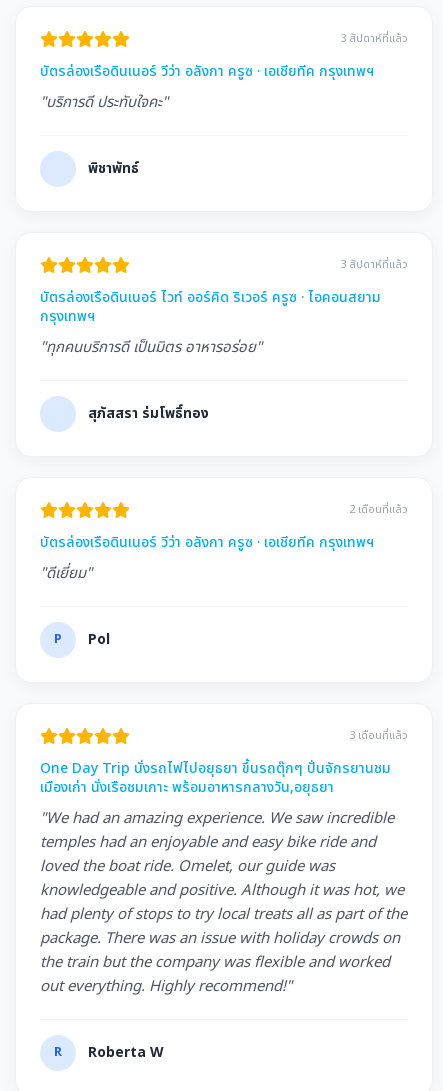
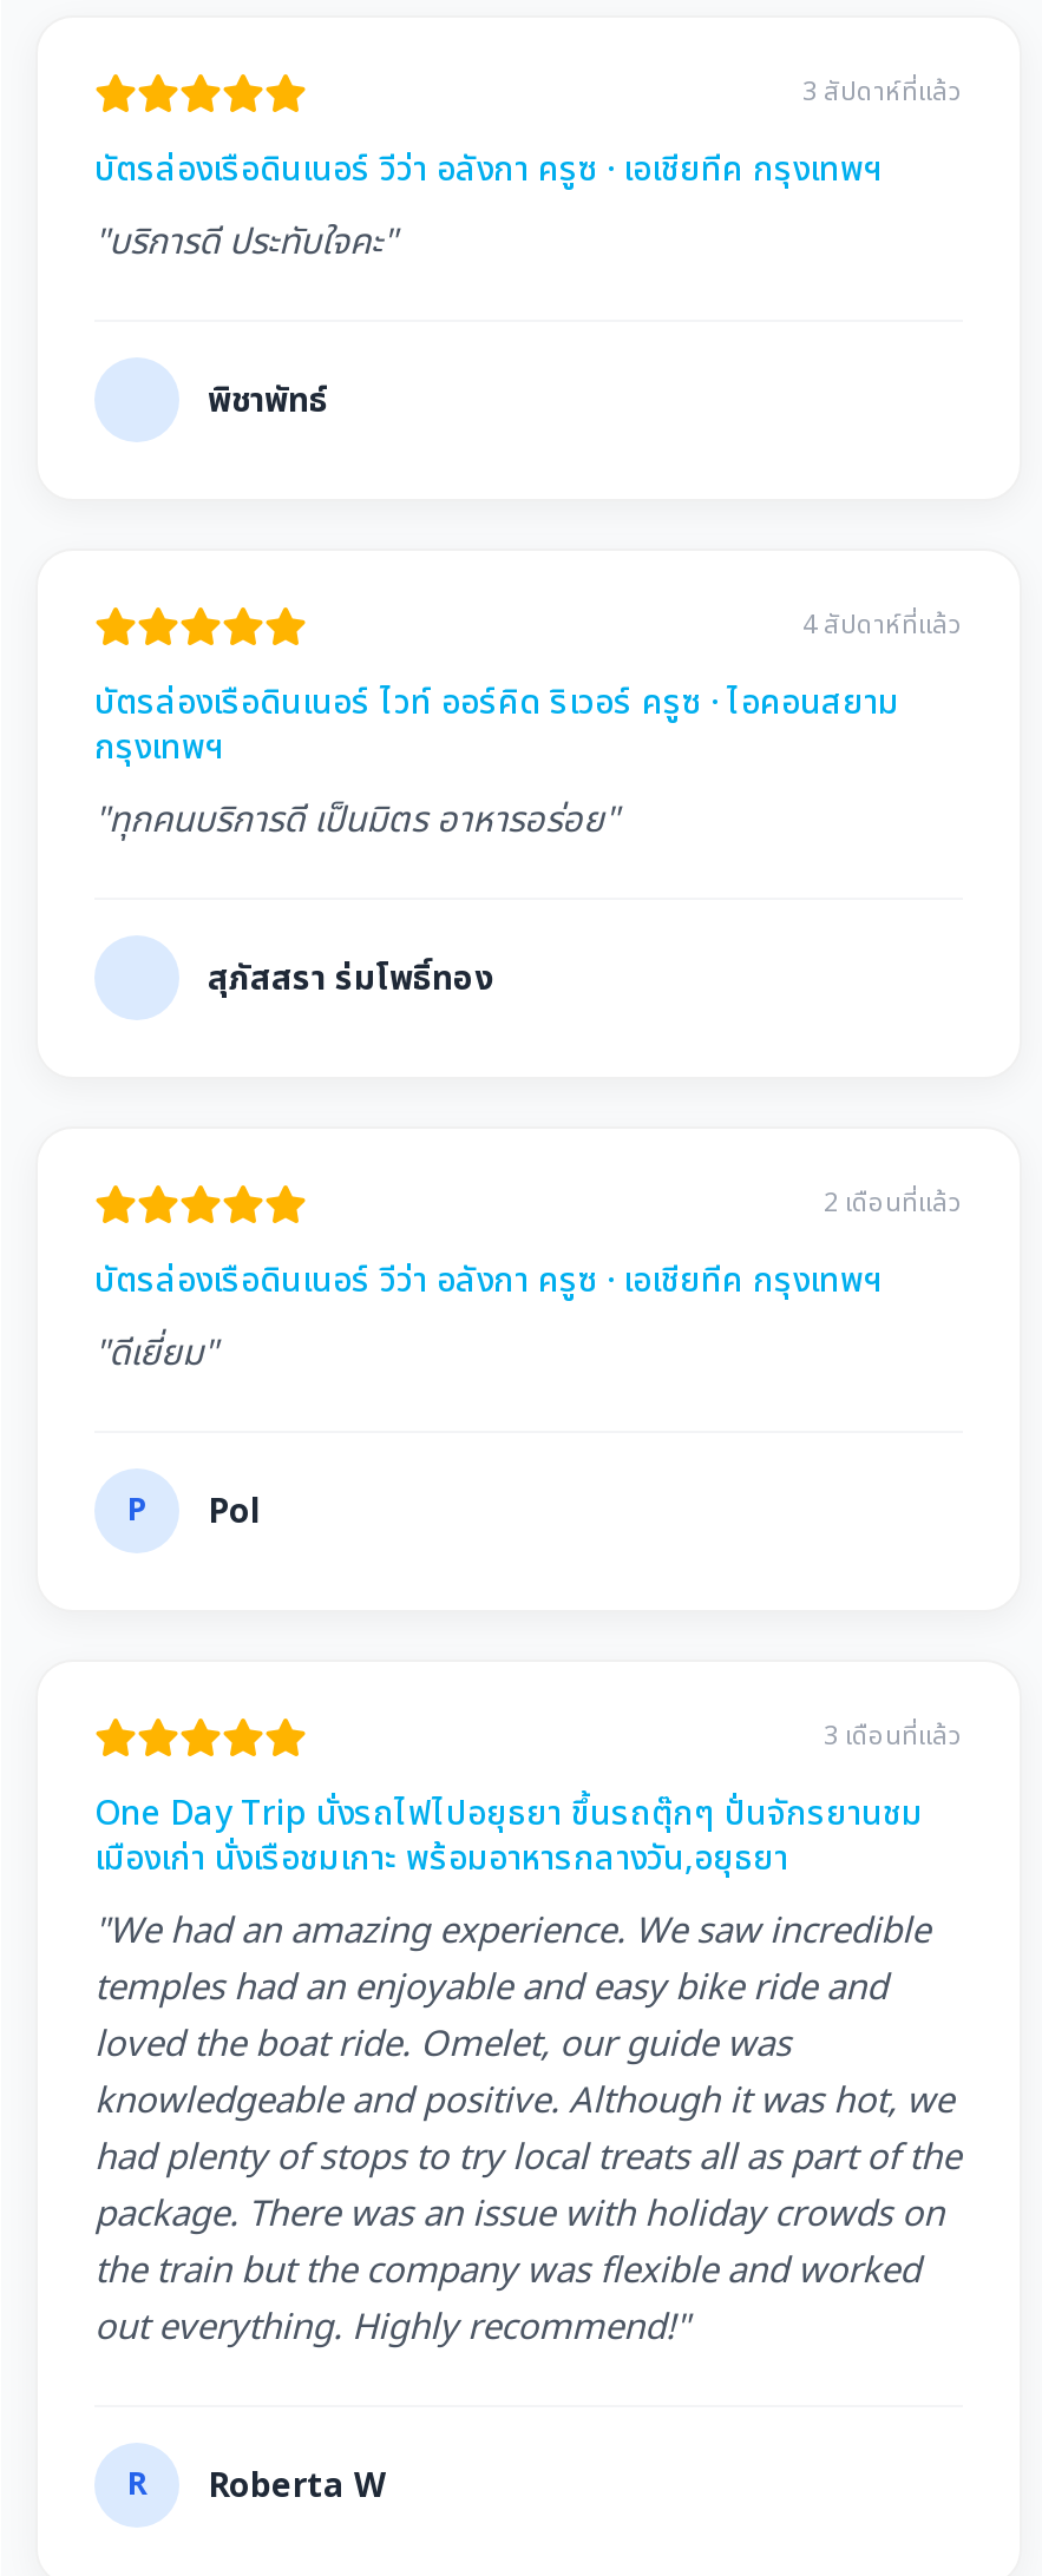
[340,256,408,273] 3 สัปดาห์ที่แล้ว -> [802,606,963,646] 4 สัปดาห์ที่แล้ว

